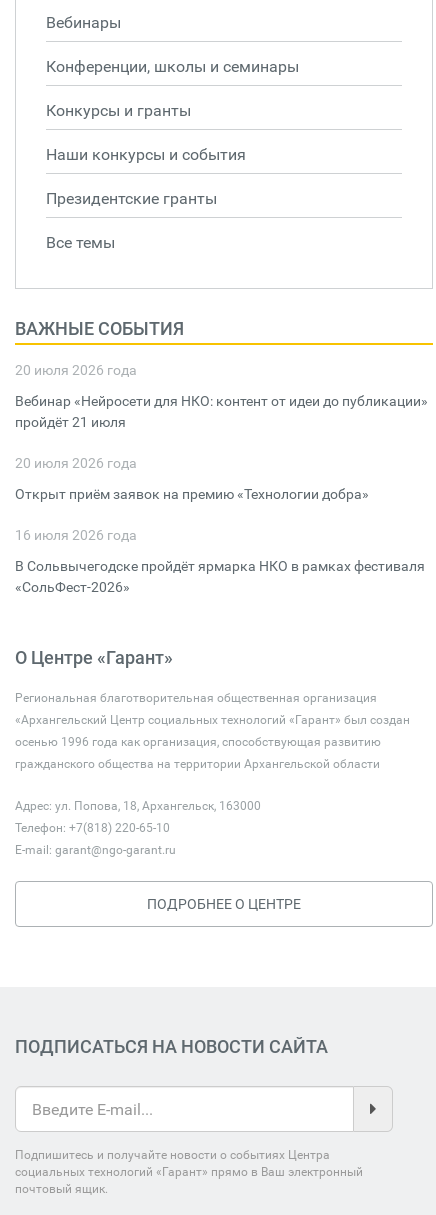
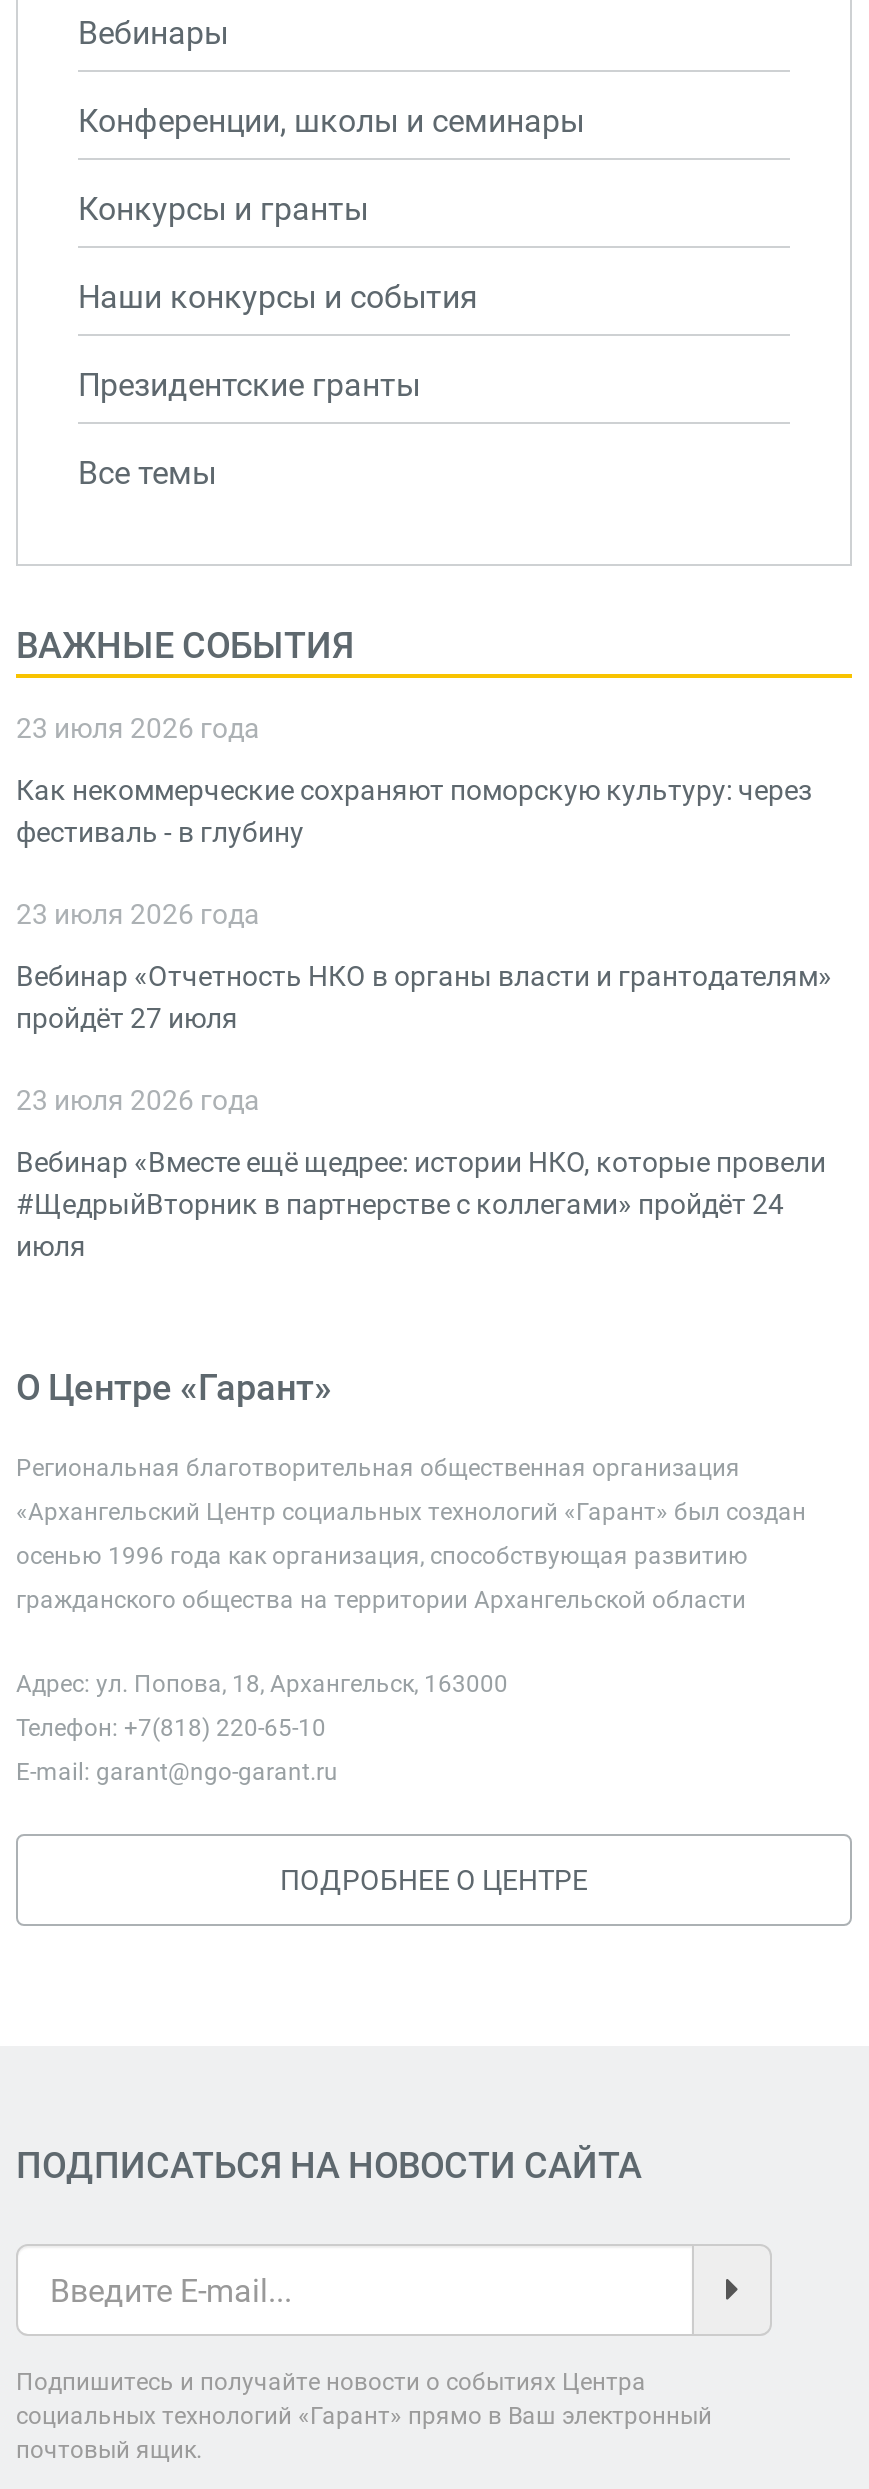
[15,362,137,378] 20 июля 2026 года -> [16,712,260,744] 23 июля 2026 года
[15,393,428,430] Вебинар «Нейросети для НКО: контент от идеи до публикации» | пройдёт 21 июля -> [16,774,812,848] Как некоммерческие сохраняют поморскую культуру: через | фестиваль - в глубину
[15,455,137,471] 20 июля 2026 года -> [16,898,260,930] 23 июля 2026 года
[15,486,369,502] Открыт приём заявок на премию «Технологии добра» -> [16,960,832,1034] Вебинар «Отчетность НКО в органы власти и грантодателям» | пройдёт 27 июля
[15,527,137,543] 16 июля 2026 года -> [16,1084,260,1116] 23 июля 2026 года
[15,558,425,595] В Сольвычегодске пройдёт ярмарка НКО в рамках фестиваля | «СольФест-2026» -> [16,1146,826,1262] Вебинар «Вместе ещё щедрее: истории НКО, которые провели | #ЩедрыйВторник в партнерстве с коллегами» пройдёт 24 | июля

